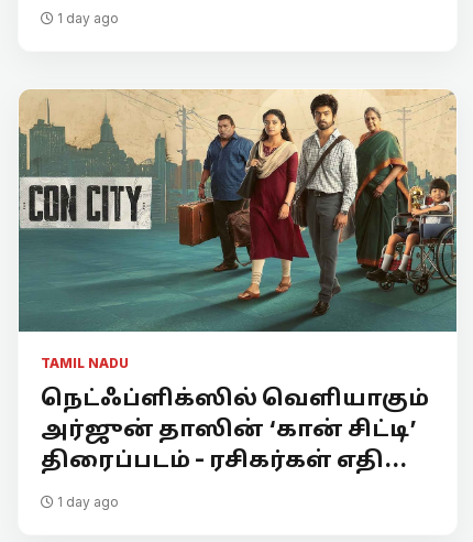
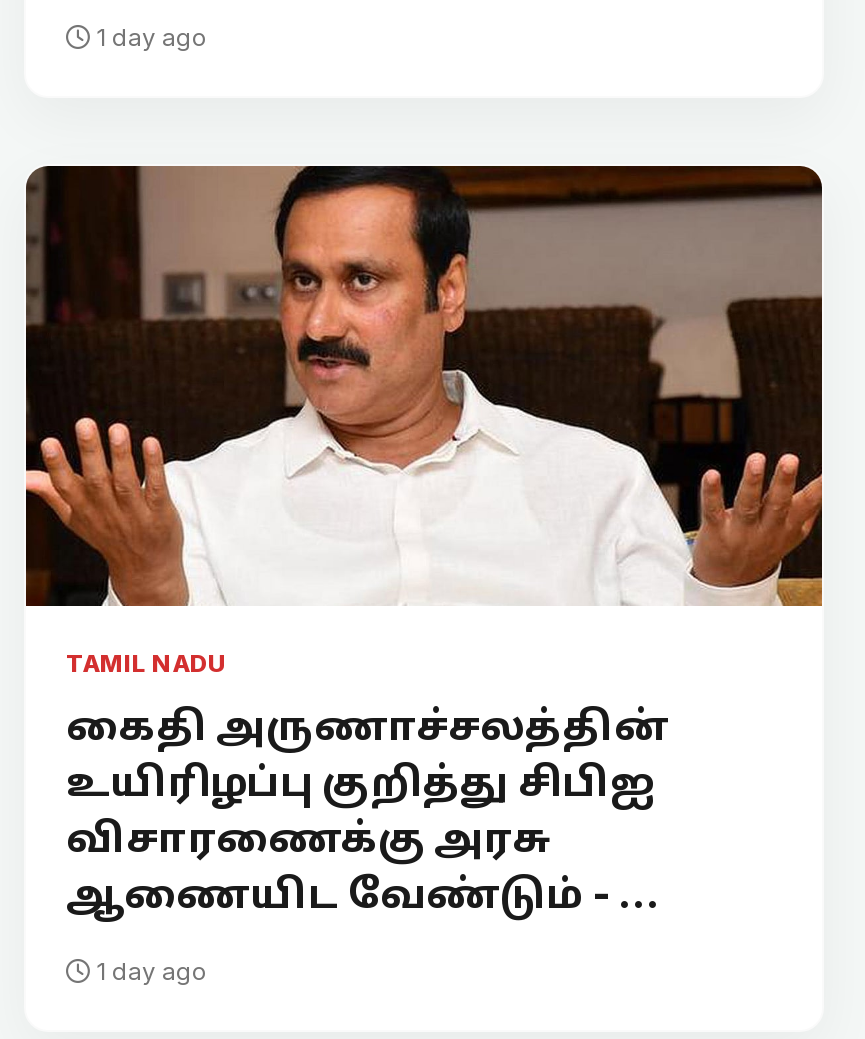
[18,89,458,333] [image] -> [24,164,824,608] [image]
[41,384,429,473] நெட்ஃப்ளிக்ஸில் வெளியாகும் | அர்ஜுன் தாஸின் ‘கான் சிட்டி’ | திரைப்படம் - ரசிகர்கள் எதி... -> [66,702,670,918] கைதி அருணாச்சலத்தின் | உயிரிழப்பு குறித்து சிபிஐ | விசாரணைக்கு அரசு | ஆணையிட வேண்டும் - ...

